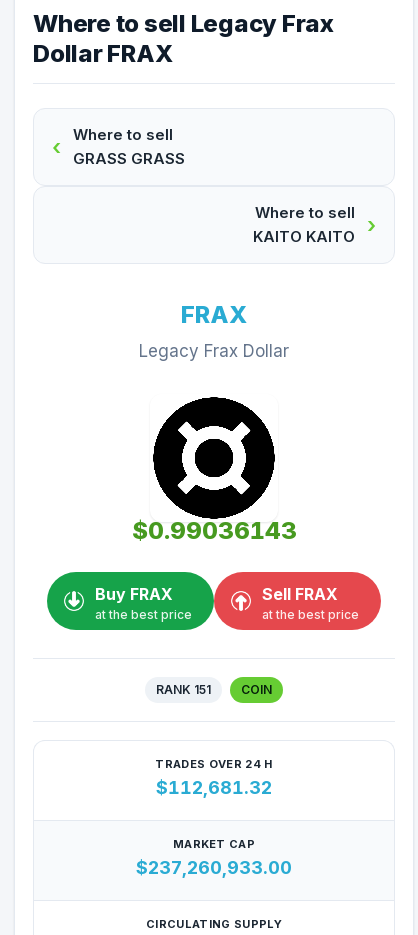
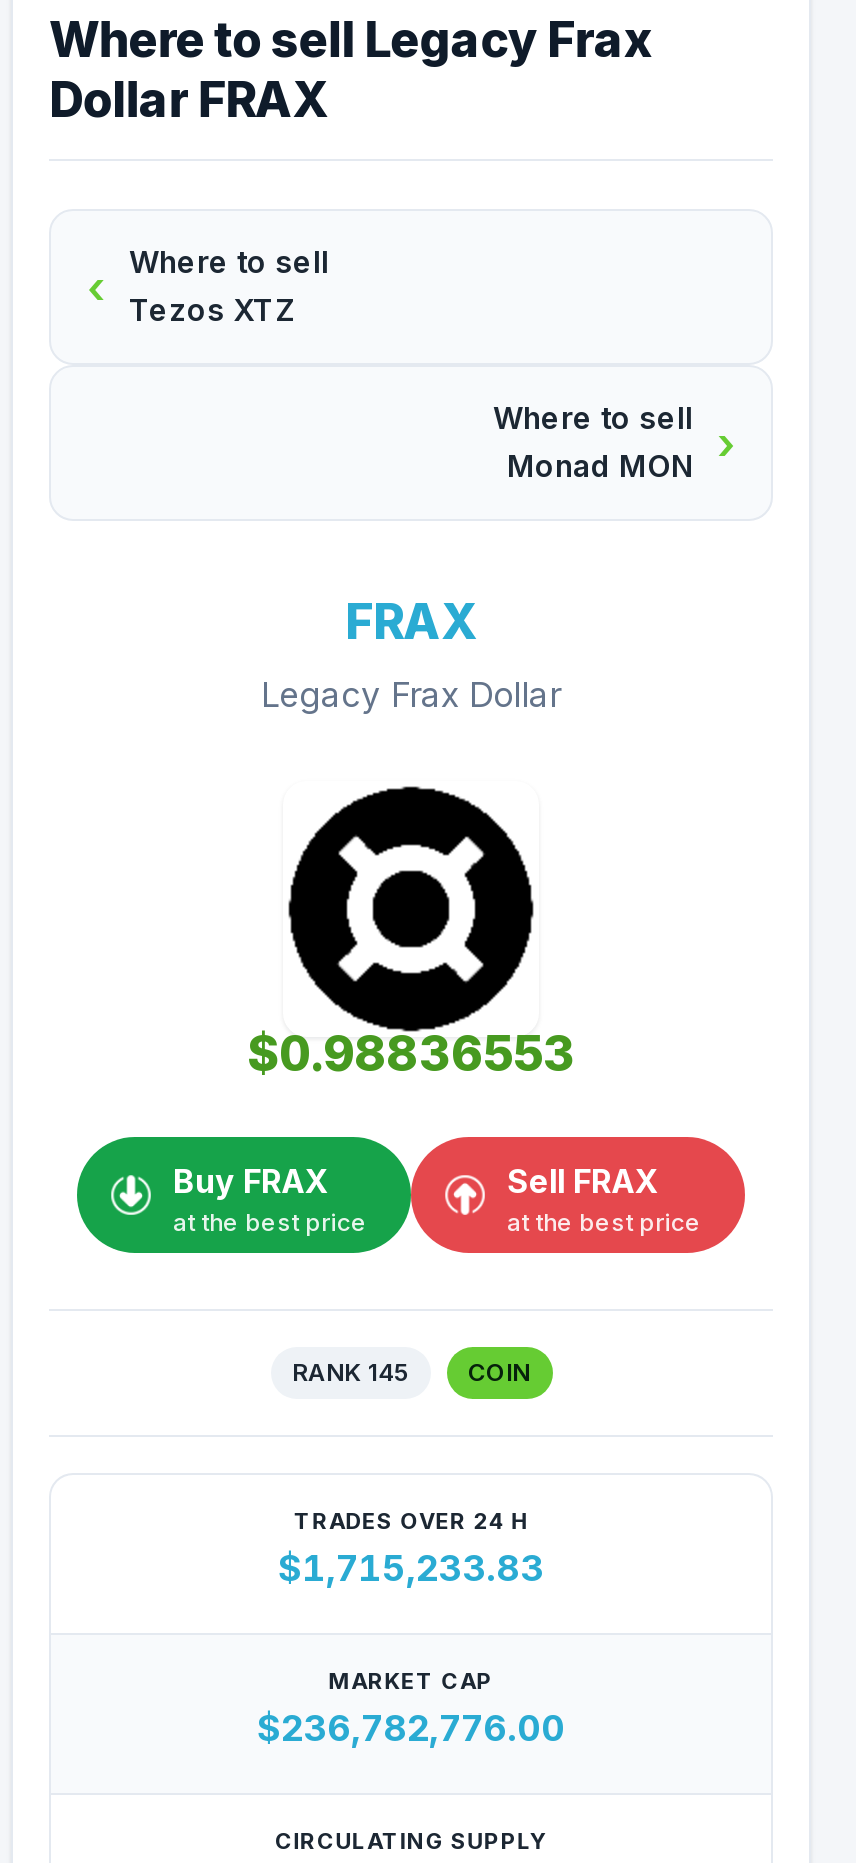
[73,149,185,168] GRASS GRASS -> [129,291,295,329] Tezos XTZ
[253,227,355,246] KAITO KAITO -> [507,447,693,485] Monad MON
[131,516,296,545] $0.99036143 -> [247,1025,575,1083] $0.98836553
[156,682,272,697] RANK 151 COIN -> [292,1357,530,1387] RANK 145 COIN
[156,777,272,798] $112,681.32 -> [278,1547,544,1589] $1,715,233.83
[136,857,292,878] $237,260,933.00 -> [257,1707,565,1749] $236,782,776.00

